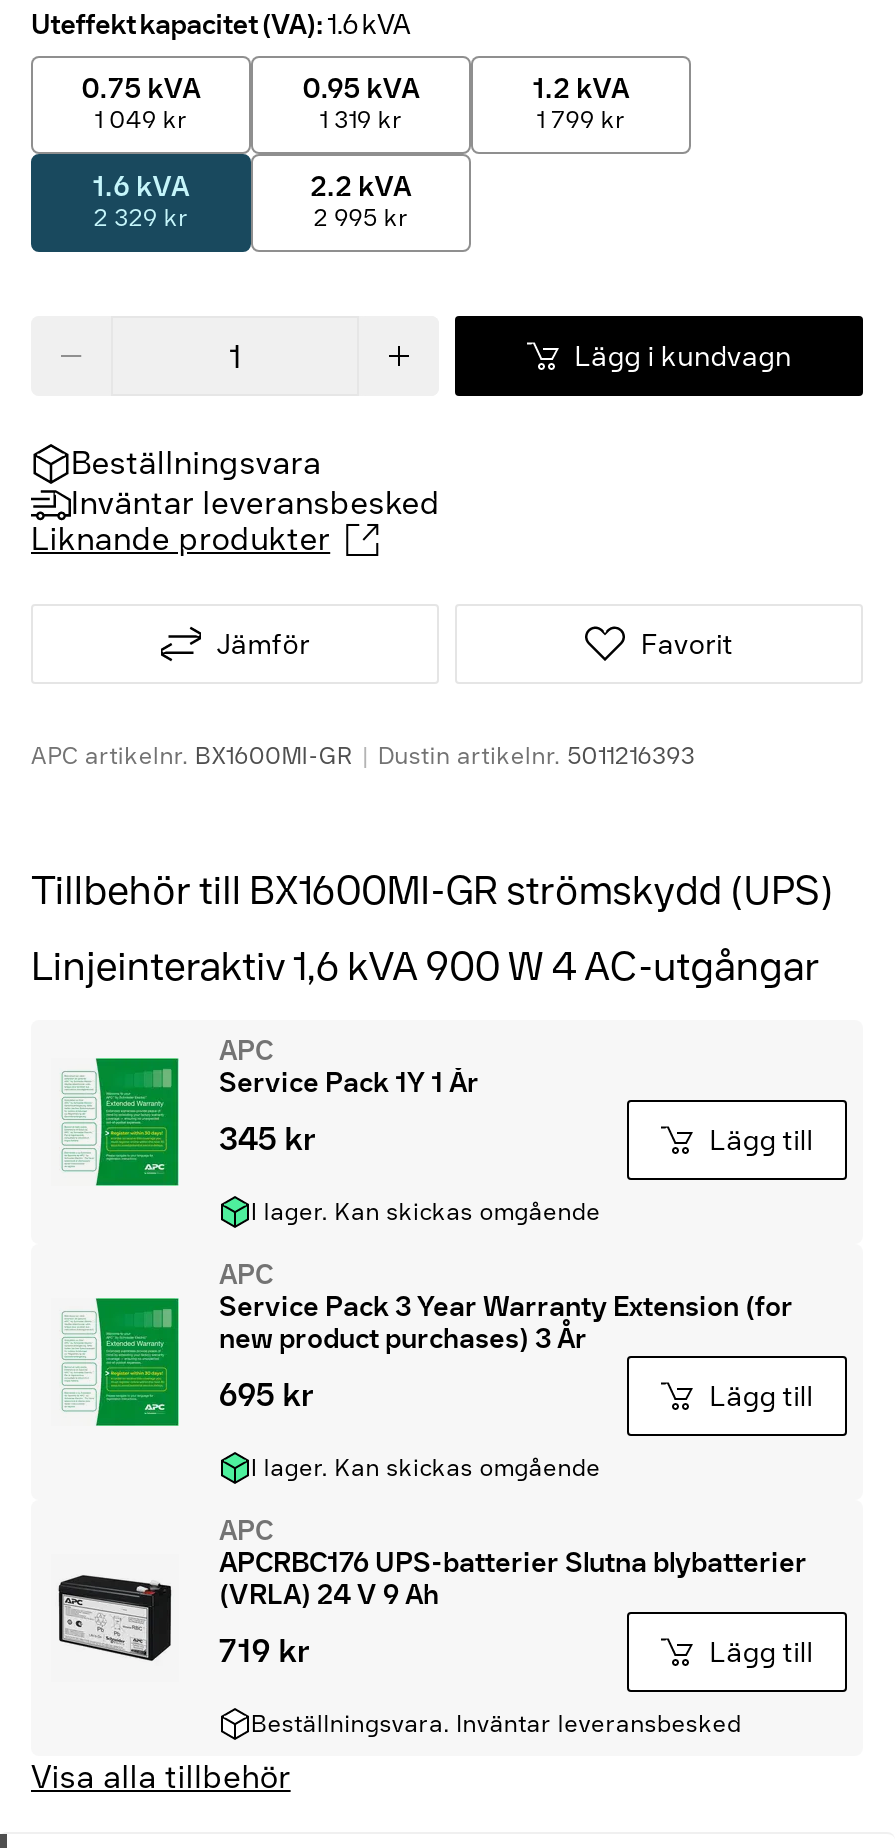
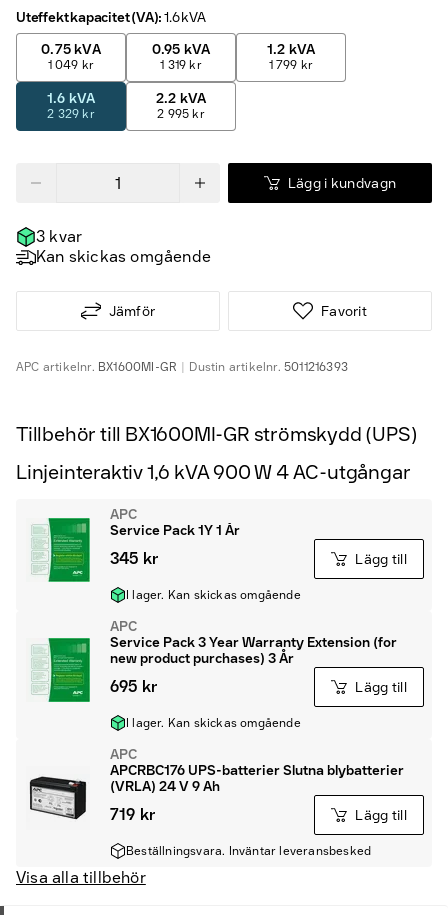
[31,445,440,559] Beställningsvara | Inväntar leveransbesked | Liknande produkter -> [36,227,211,266] 3 kvar | Kan skickas omgående

